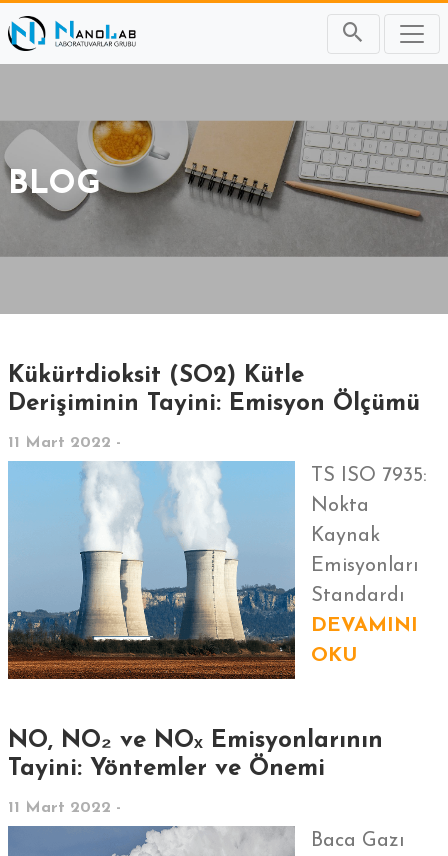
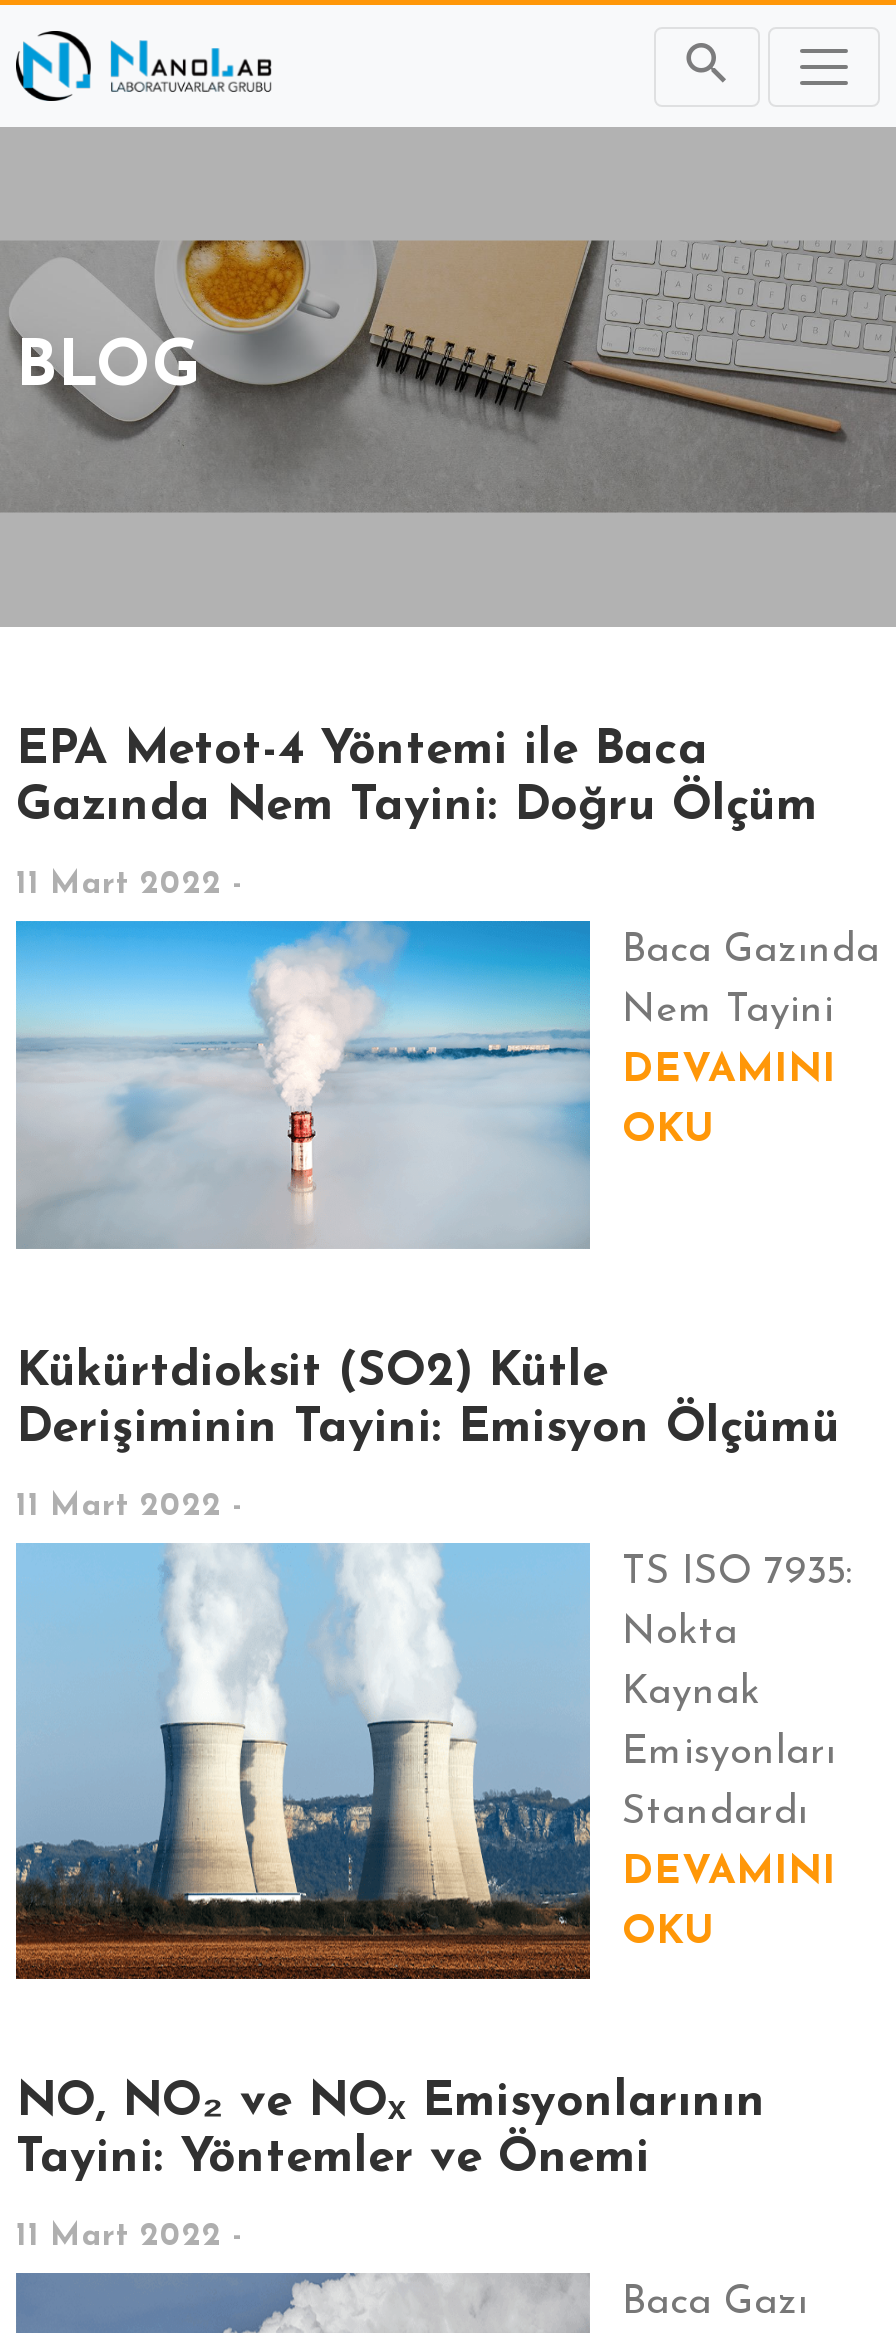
none -> [16,727,880,1247] [image] | EPA Metot-4 Yöntemi ile Baca | Gazında Nem Tayini: Doğru Ölçüm | 11 Mart 2022 - | Baca Gazında | Nem Tayini | DEVAMINI | OKU

